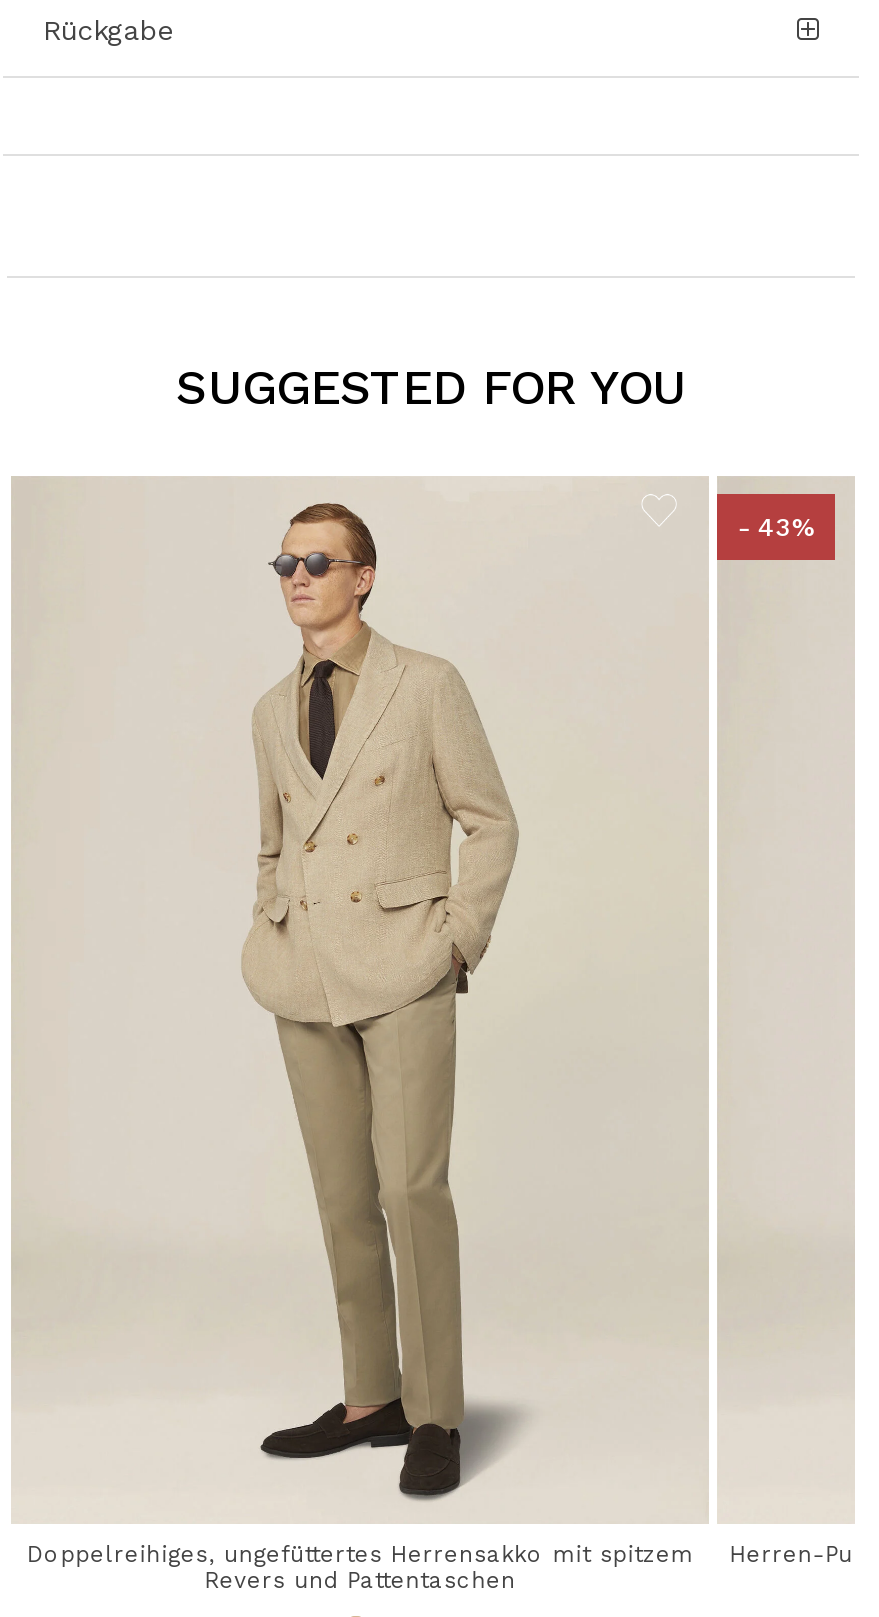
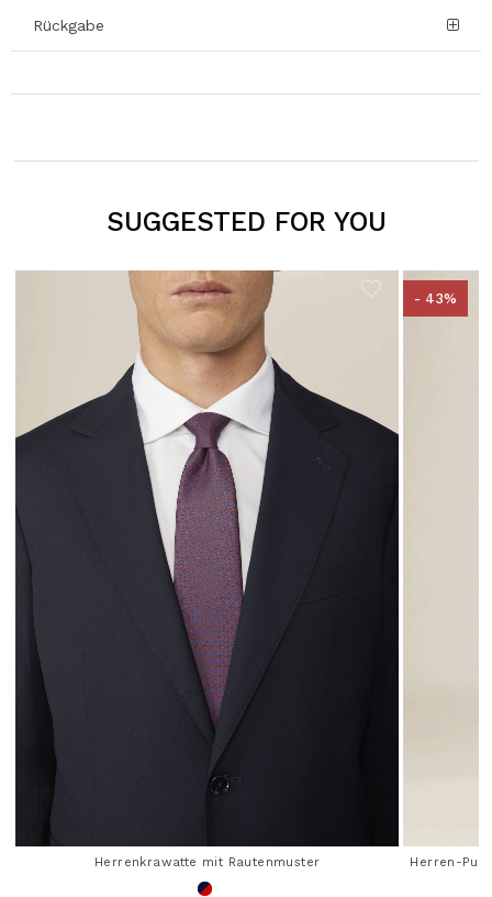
[11,479,709,1594] [image] | Doppelreihiges, ungefüttertes Herrensakko mit spitzem | Revers und Pattentaschen -> [14,270,400,870] [image] | Herrenkrawatte mit Rautenmuster

